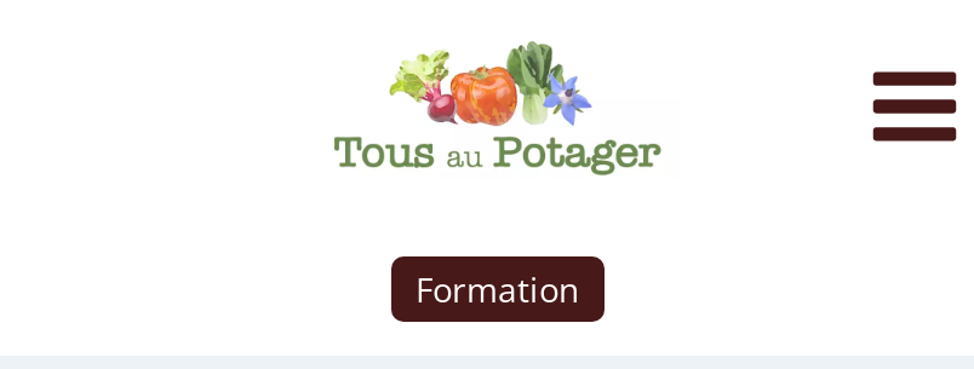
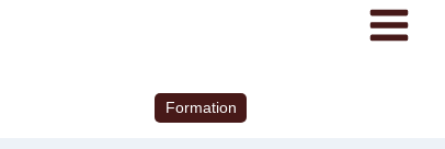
[331,39,663,177] [image] -> none

